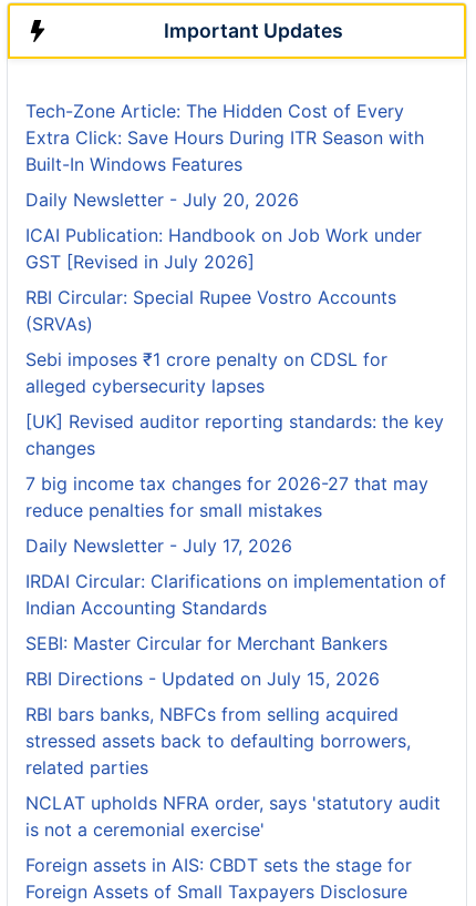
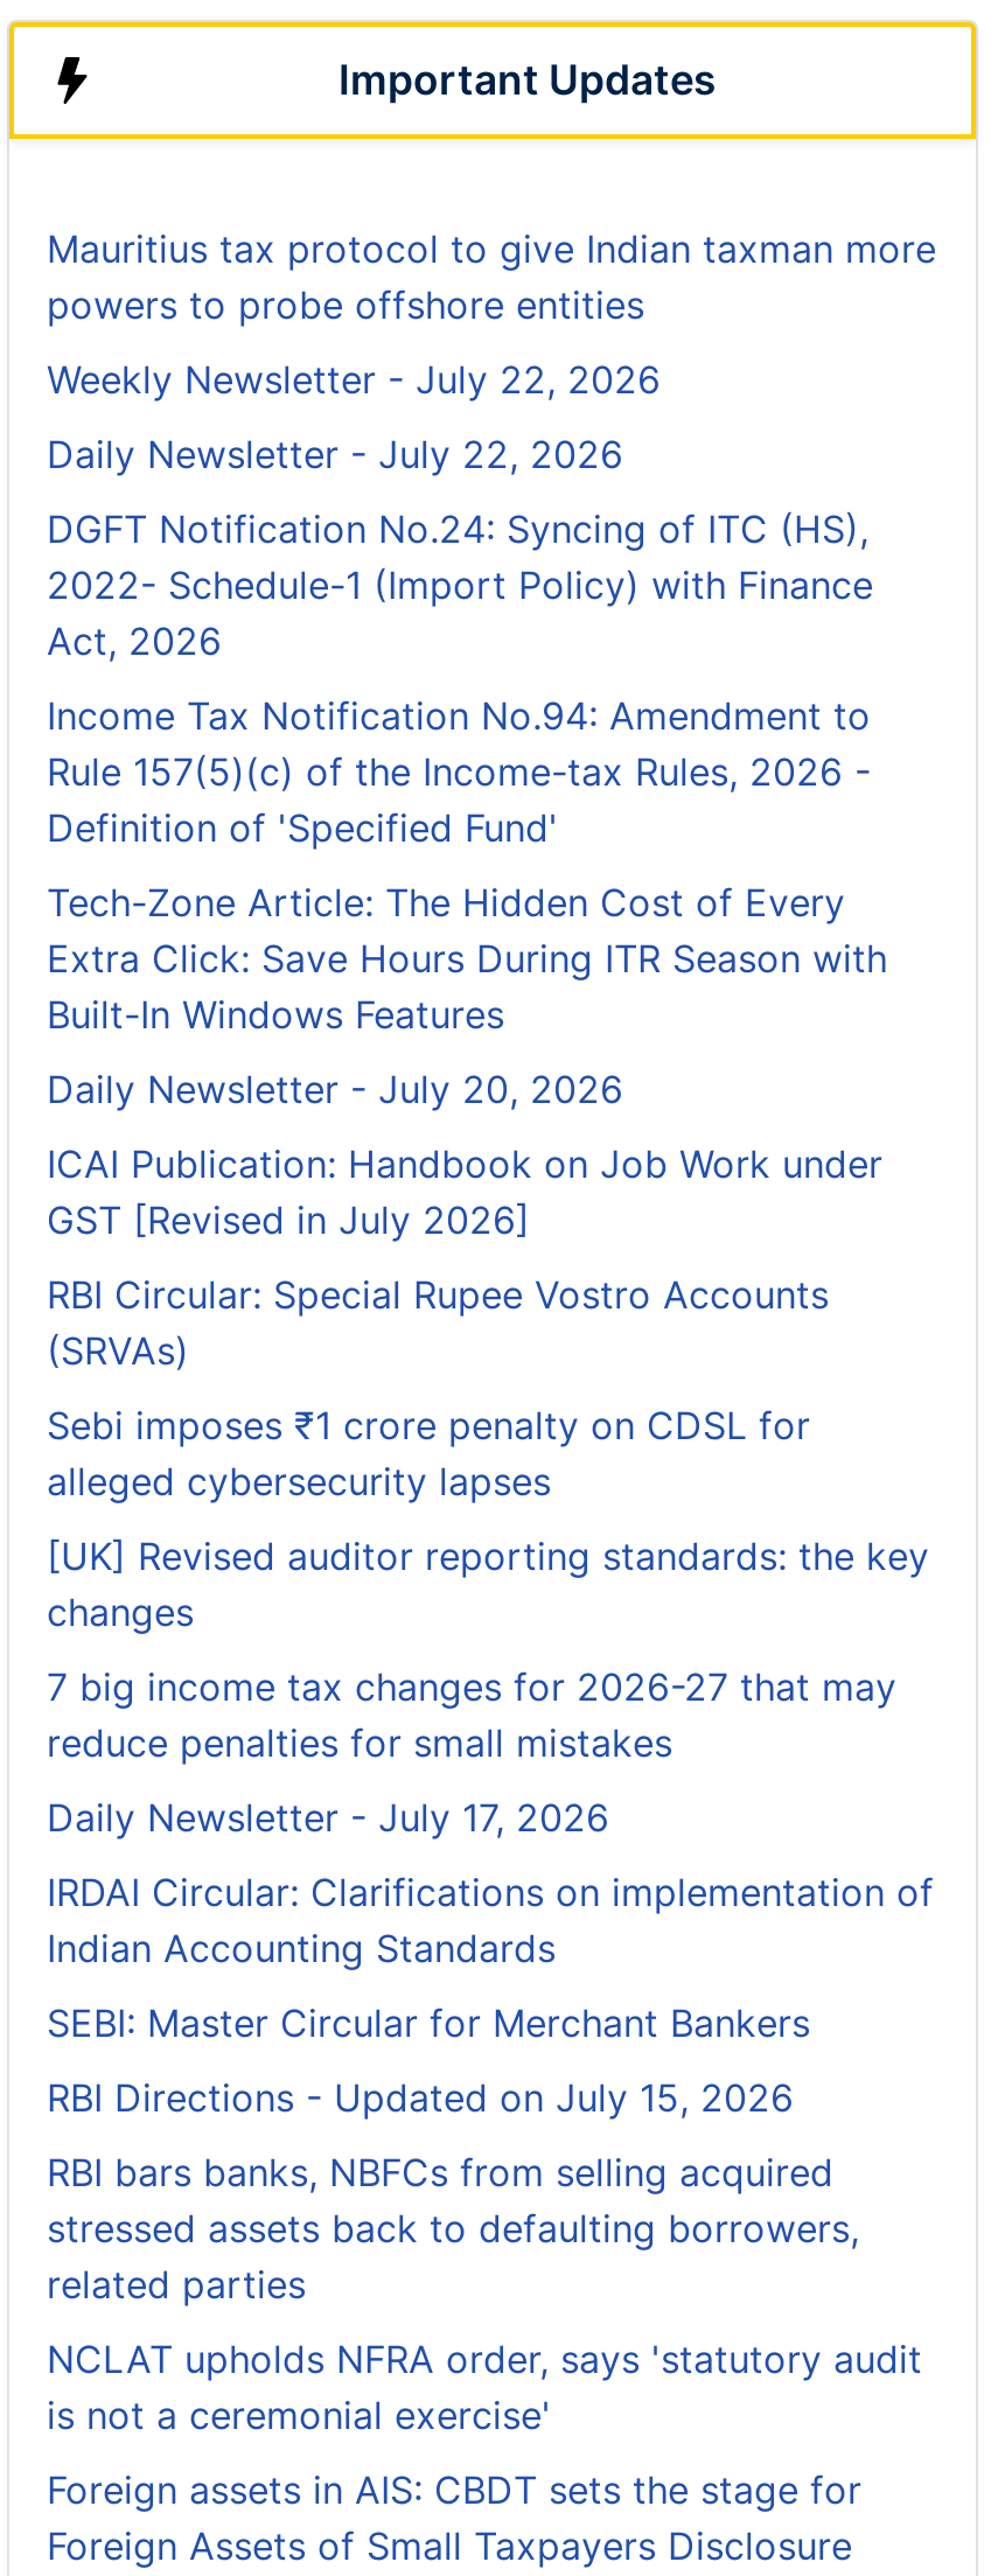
none -> [47,226,936,852] Mauritius tax protocol to give Indian taxman more | powers to probe offshore entities | Weekly Newsletter - July 22, 2026 | Daily Newsletter - July 22, 2026 | DGFT Notification No.24: Syncing of ITC (HS), | 2022- Schedule-1 (Import Policy) with Finance | Act, 2026 | Income Tax Notification No.94: Amendment to | Rule 157(5)(c) of the Income-tax Rules, 2026 - | Definition of 'Specified Fund'

